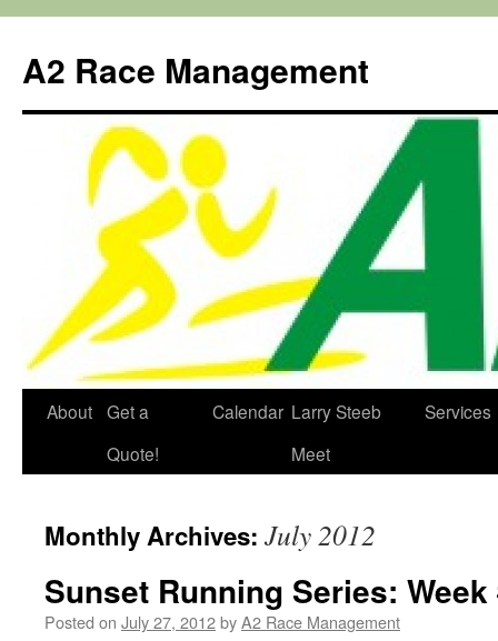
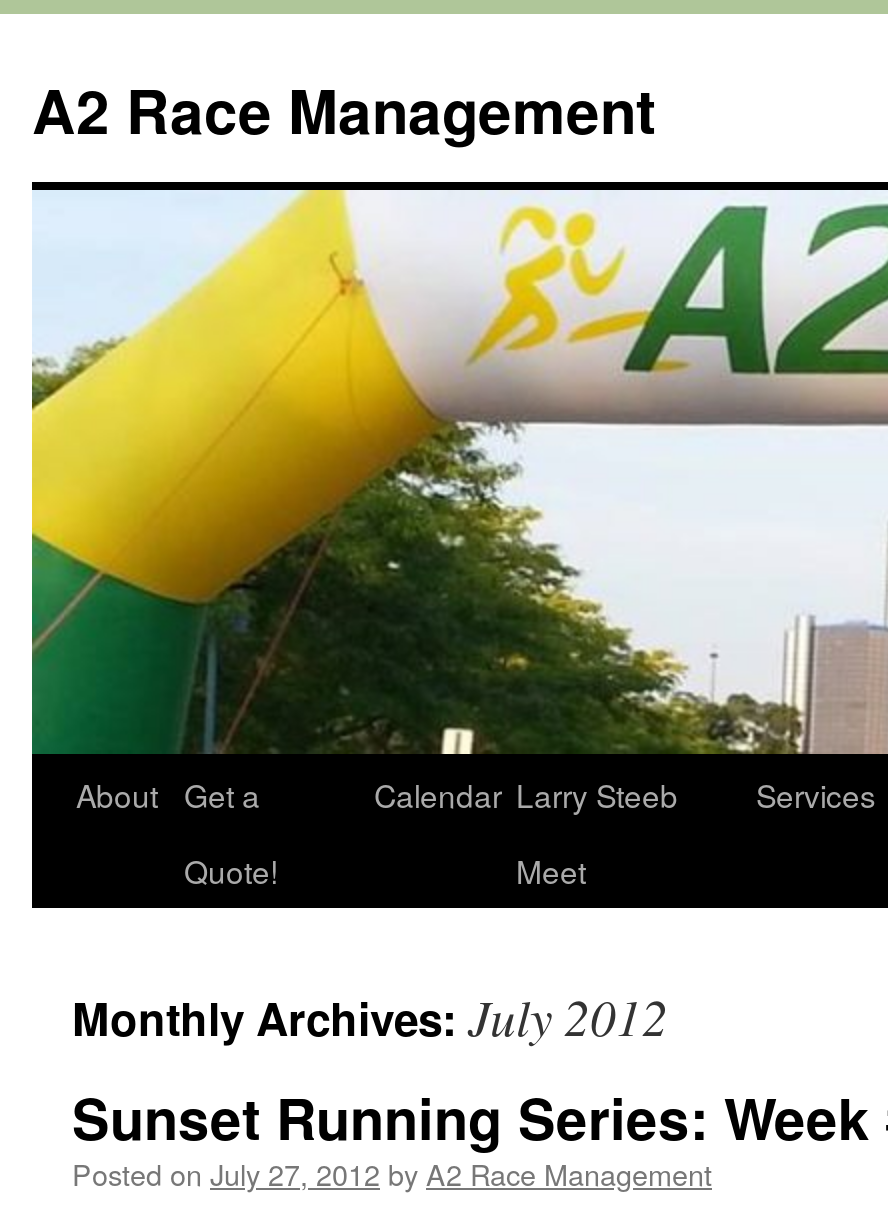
[22,113,495,390] [image] -> [30,188,882,756] [image]

